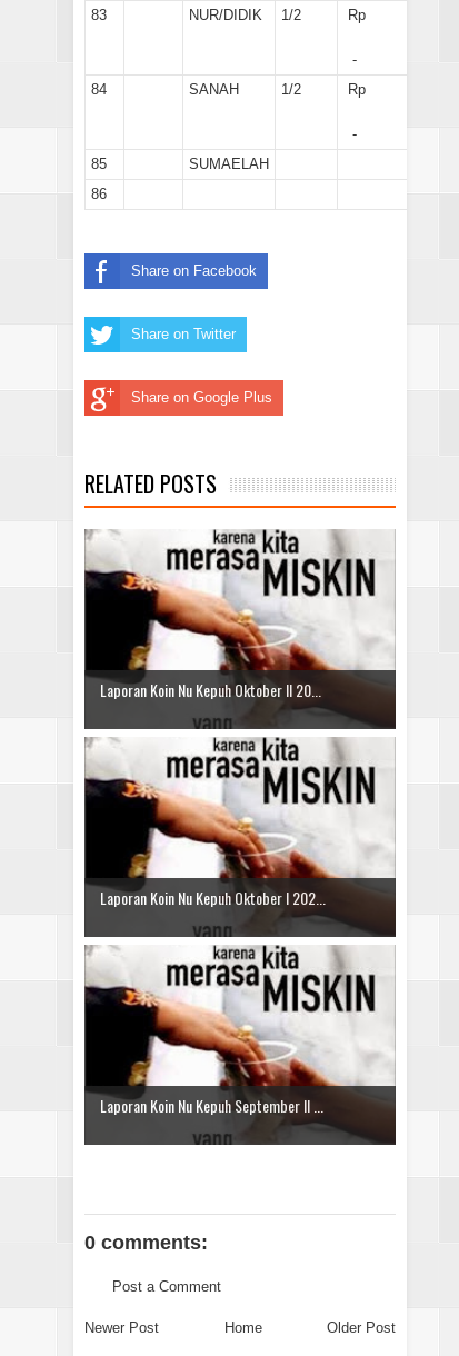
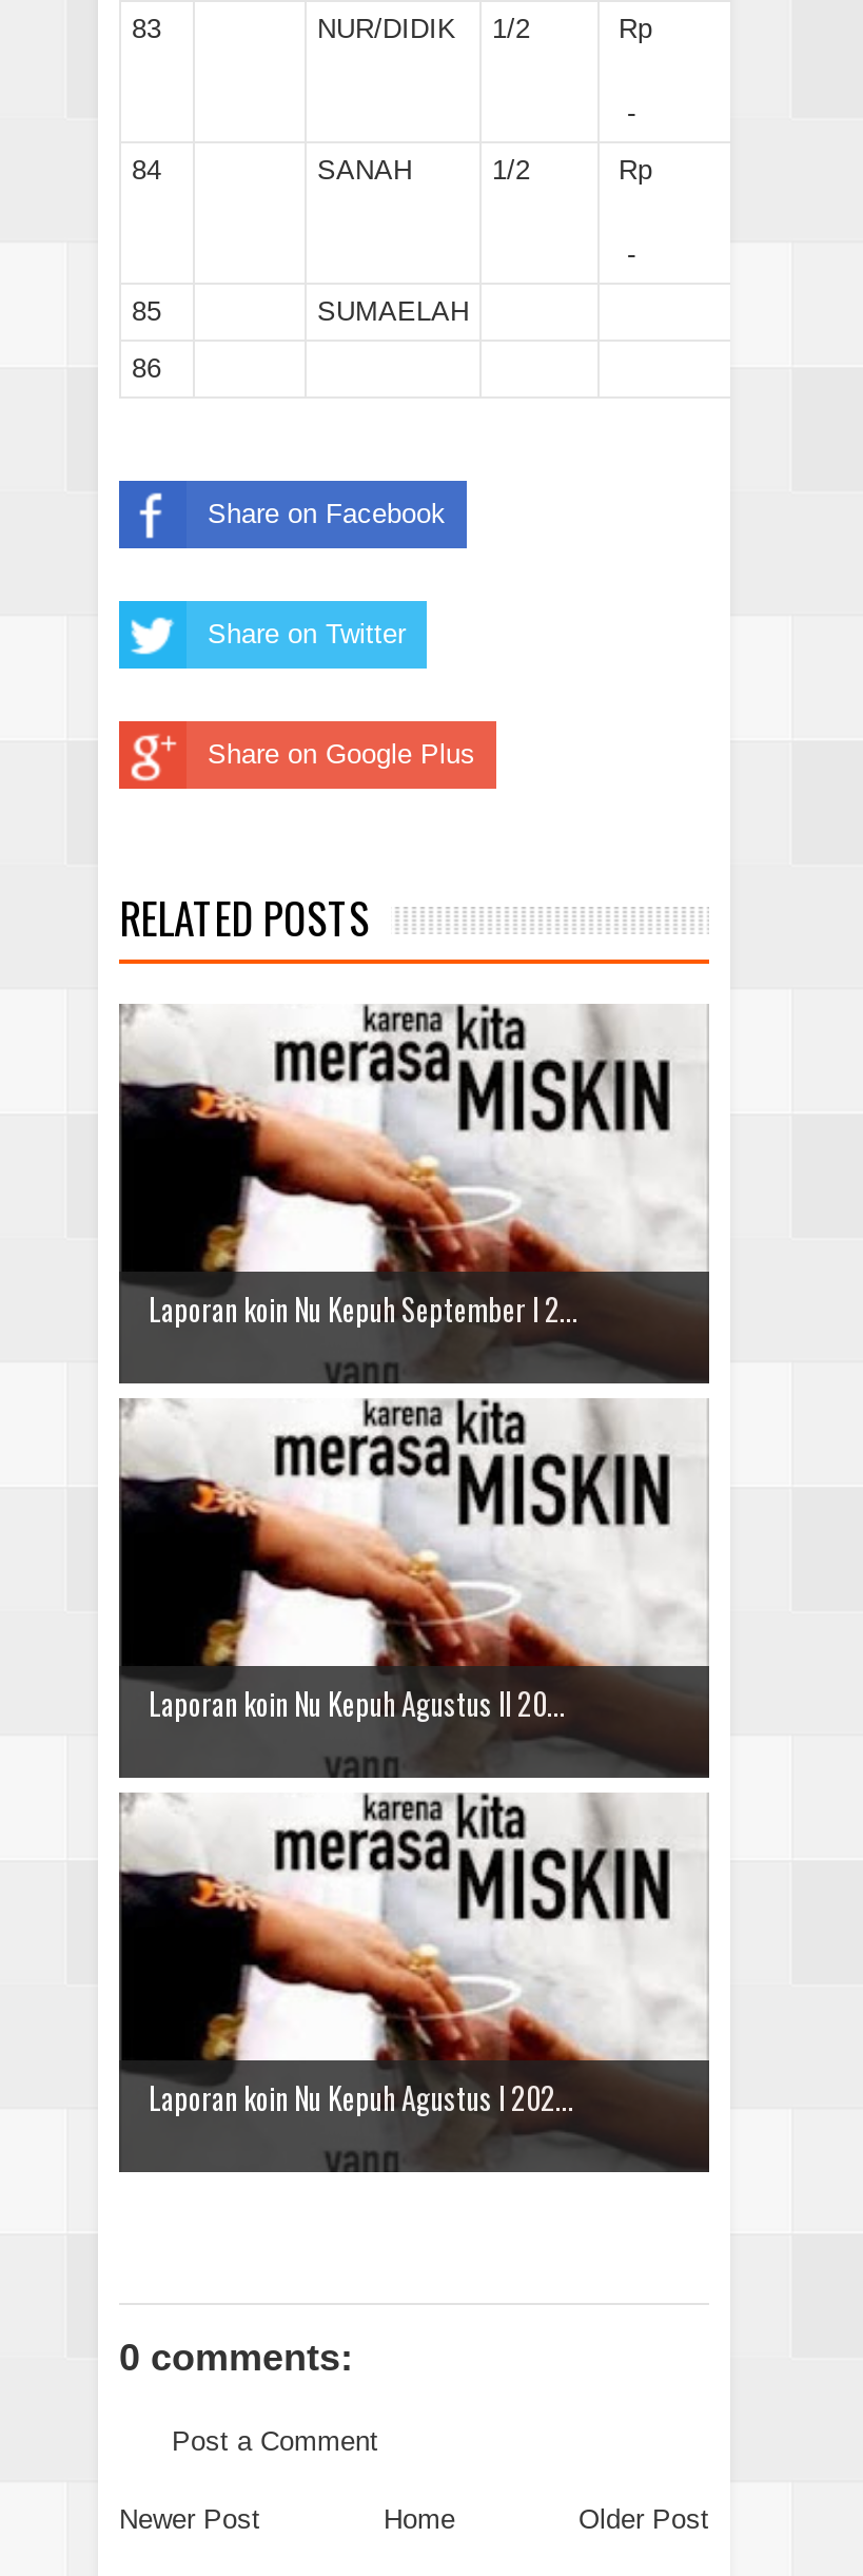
[100,679,321,702] Laporan Koin Nu Kepuh Oktober II 20... -> [149,1287,578,1332] Laporan koin Nu Kepuh September I 2...
[100,886,326,910] Laporan Koin Nu Kepuh Oktober I 202... -> [149,1682,566,1726] Laporan koin Nu Kepuh Agustus II 20...
[100,1094,323,1118] Laporan Koin Nu Kepuh September II ... -> [149,2076,574,2120] Laporan koin Nu Kepuh Agustus I 202...

